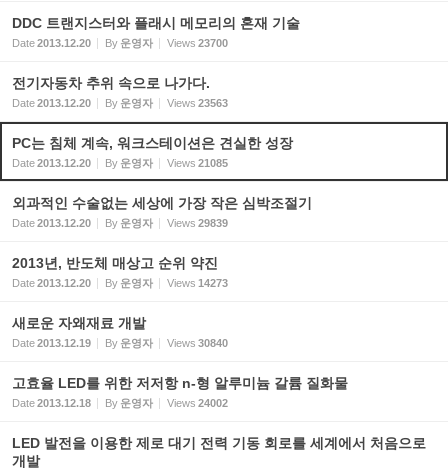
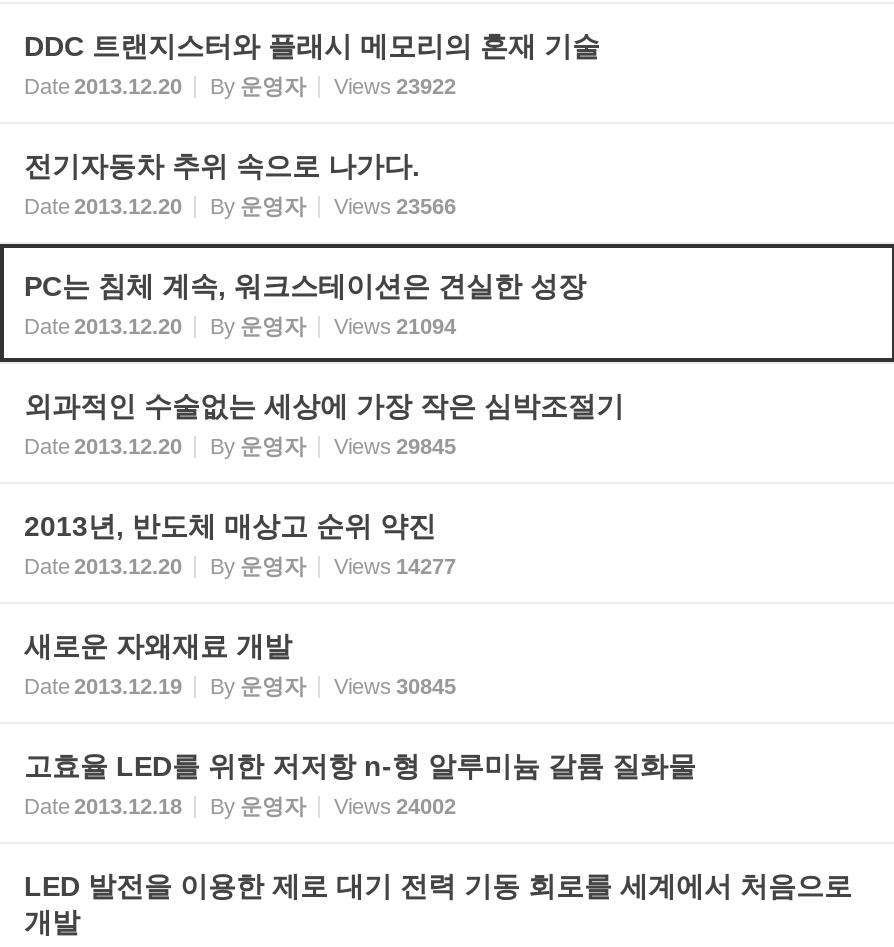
[12,37,228,49] Date 2013.12.20 By 운영자 Views 23700 -> [24,74,456,98] Date 2013.12.20 By 운영자 Views 23922
[12,97,228,109] Date 2013.12.20 By 운영자 Views 23563 -> [24,194,456,218] Date 2013.12.20 By 운영자 Views 23566
[12,157,228,169] Date 2013.12.20 By 운영자 Views 21085 -> [24,314,456,338] Date 2013.12.20 By 운영자 Views 21094
[12,217,228,229] Date 2013.12.20 By 운영자 Views 29839 -> [24,434,456,458] Date 2013.12.20 By 운영자 Views 29845
[12,277,228,289] Date 2013.12.20 By 운영자 Views 14273 -> [24,554,456,578] Date 2013.12.20 By 운영자 Views 14277
[12,337,228,349] Date 2013.12.19 By 운영자 Views 30840 -> [24,674,456,698] Date 2013.12.19 By 운영자 Views 30845

